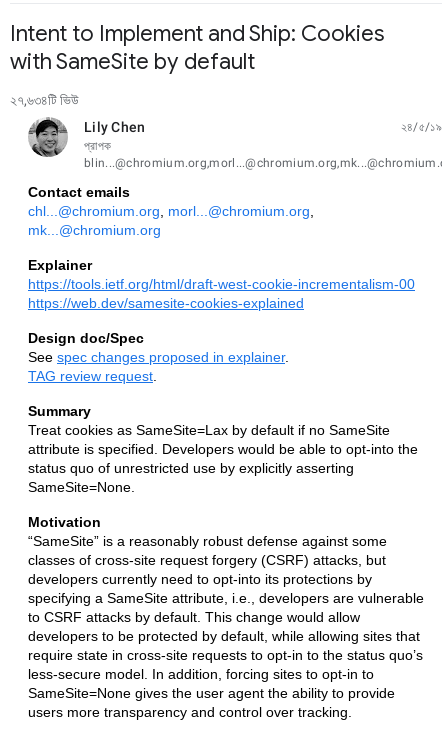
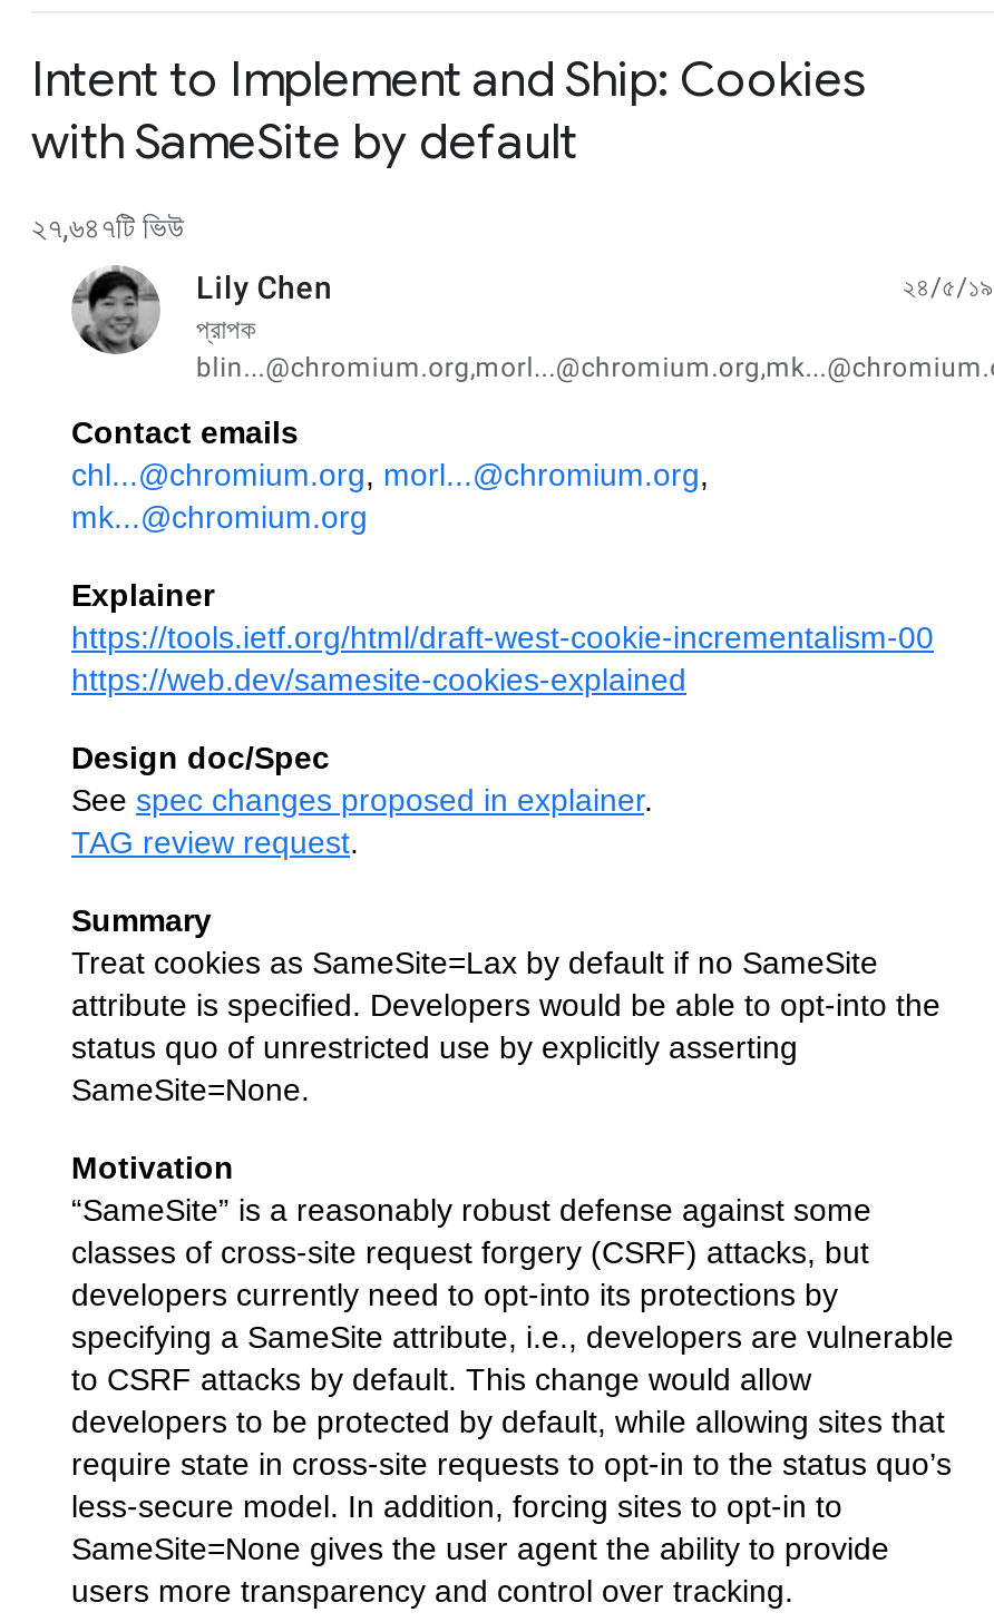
[10,92,79,108] ২৭,৬৩৪টি ভিউ -> [31,209,185,245] ২৭,৬৪৭টি ভিউ

